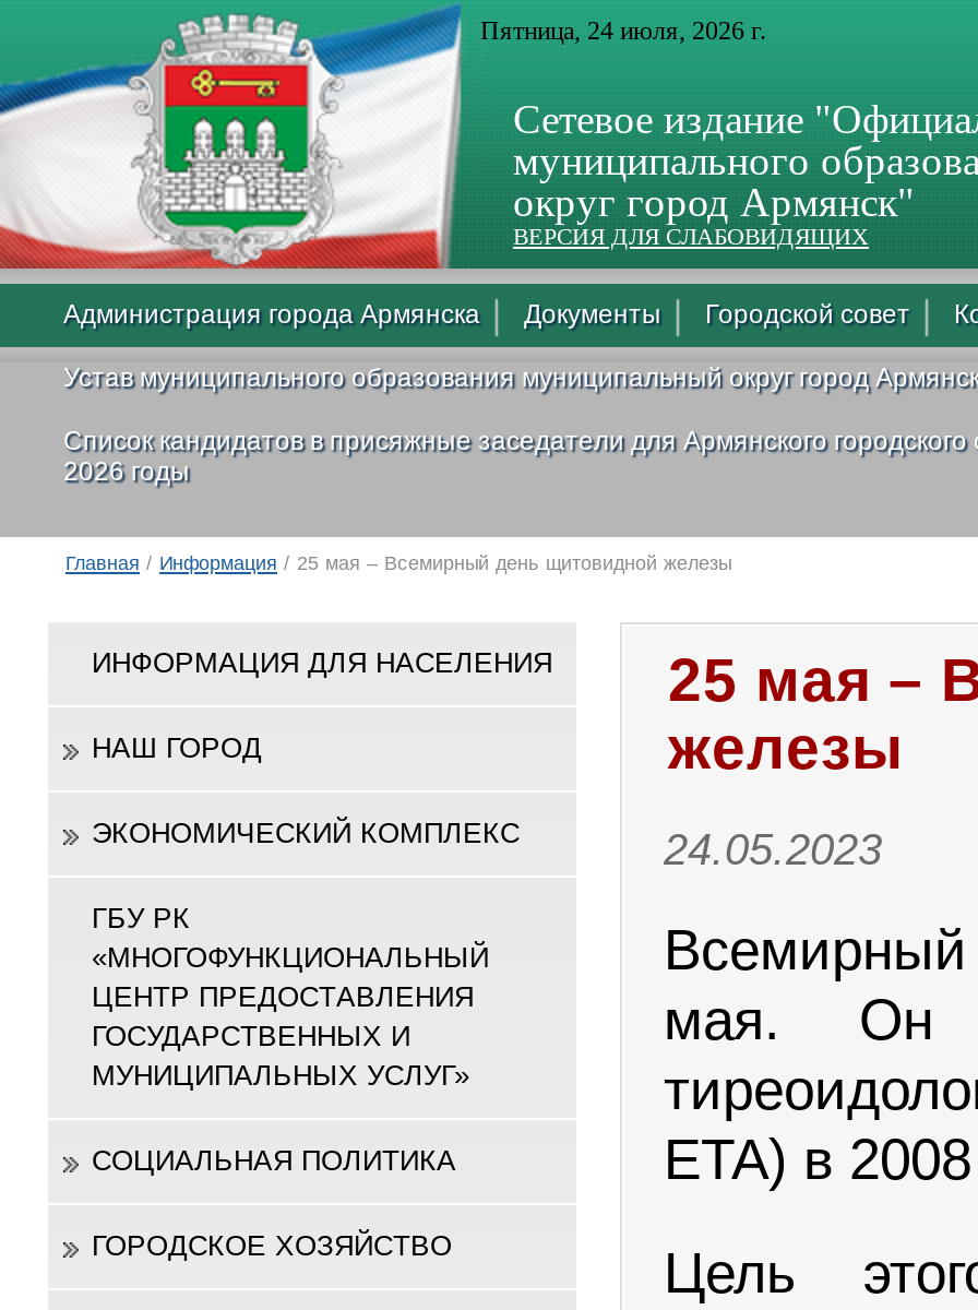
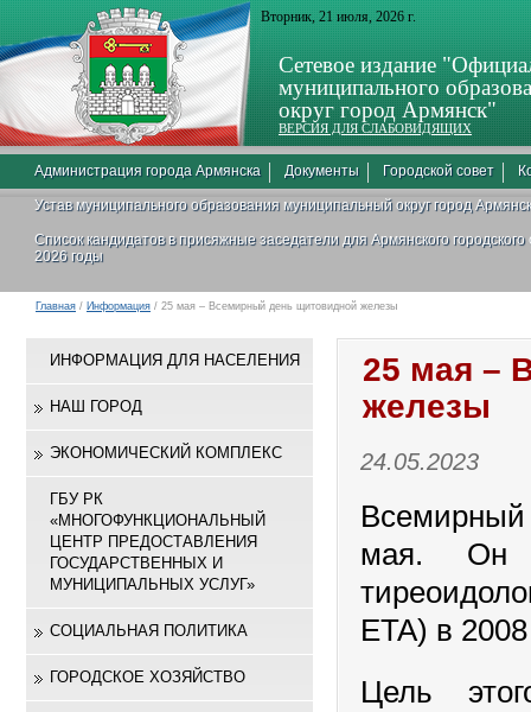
[480,15,766,46] Пятница, 24 июля, 2026 г. -> [261,8,416,25] Вторник, 21 июля, 2026 г.

